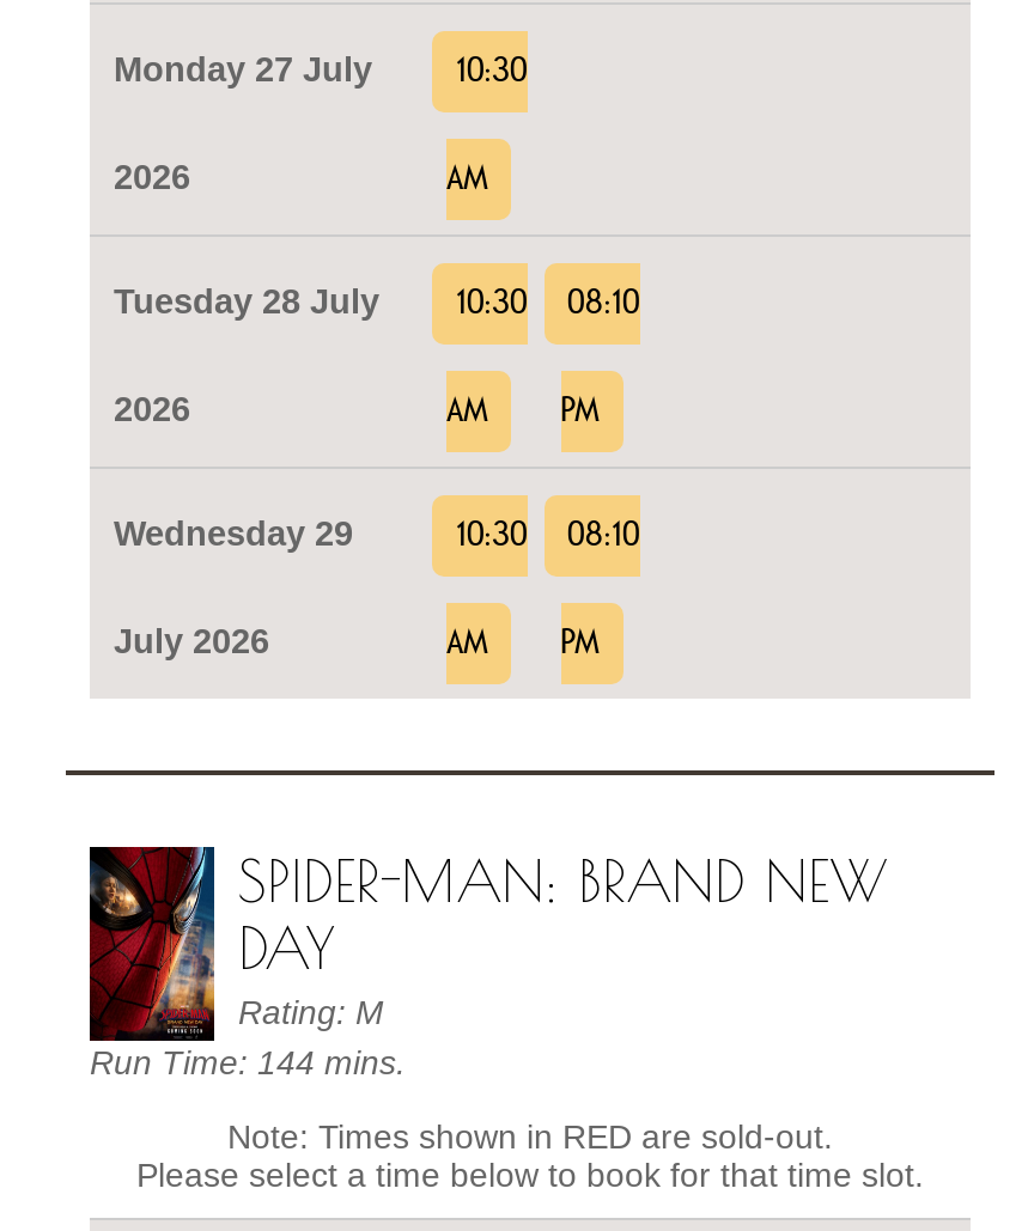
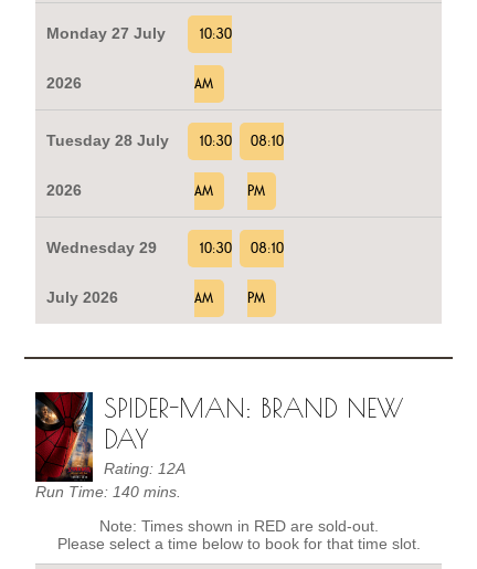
[238,993,384,1031] Rating: M -> [104,460,185,477] Rating: 12A
[90,1043,406,1081] Run Time: 144 mins. -> [35,483,181,500] Run Time: 140 mins.

